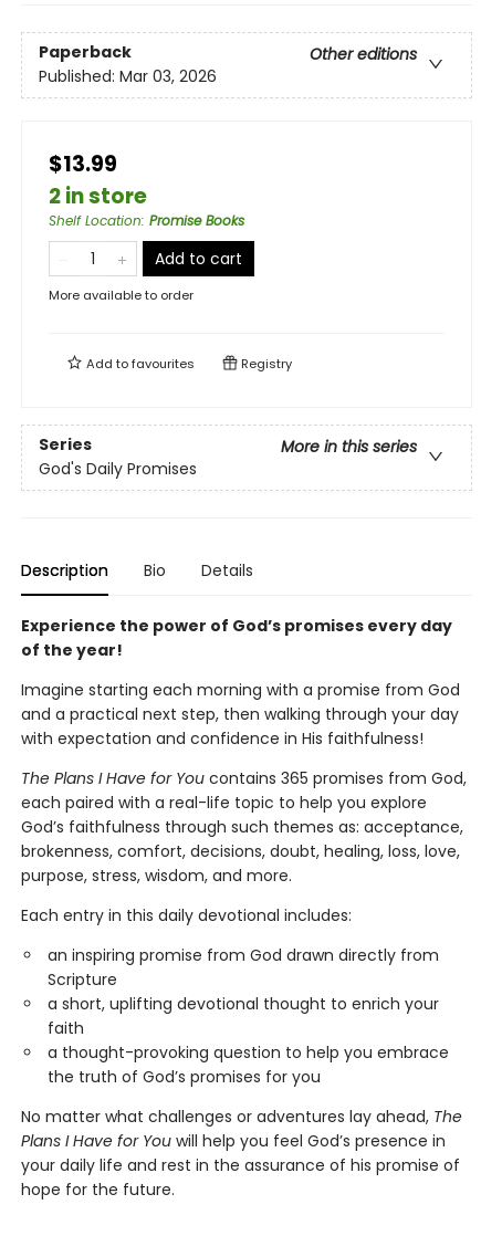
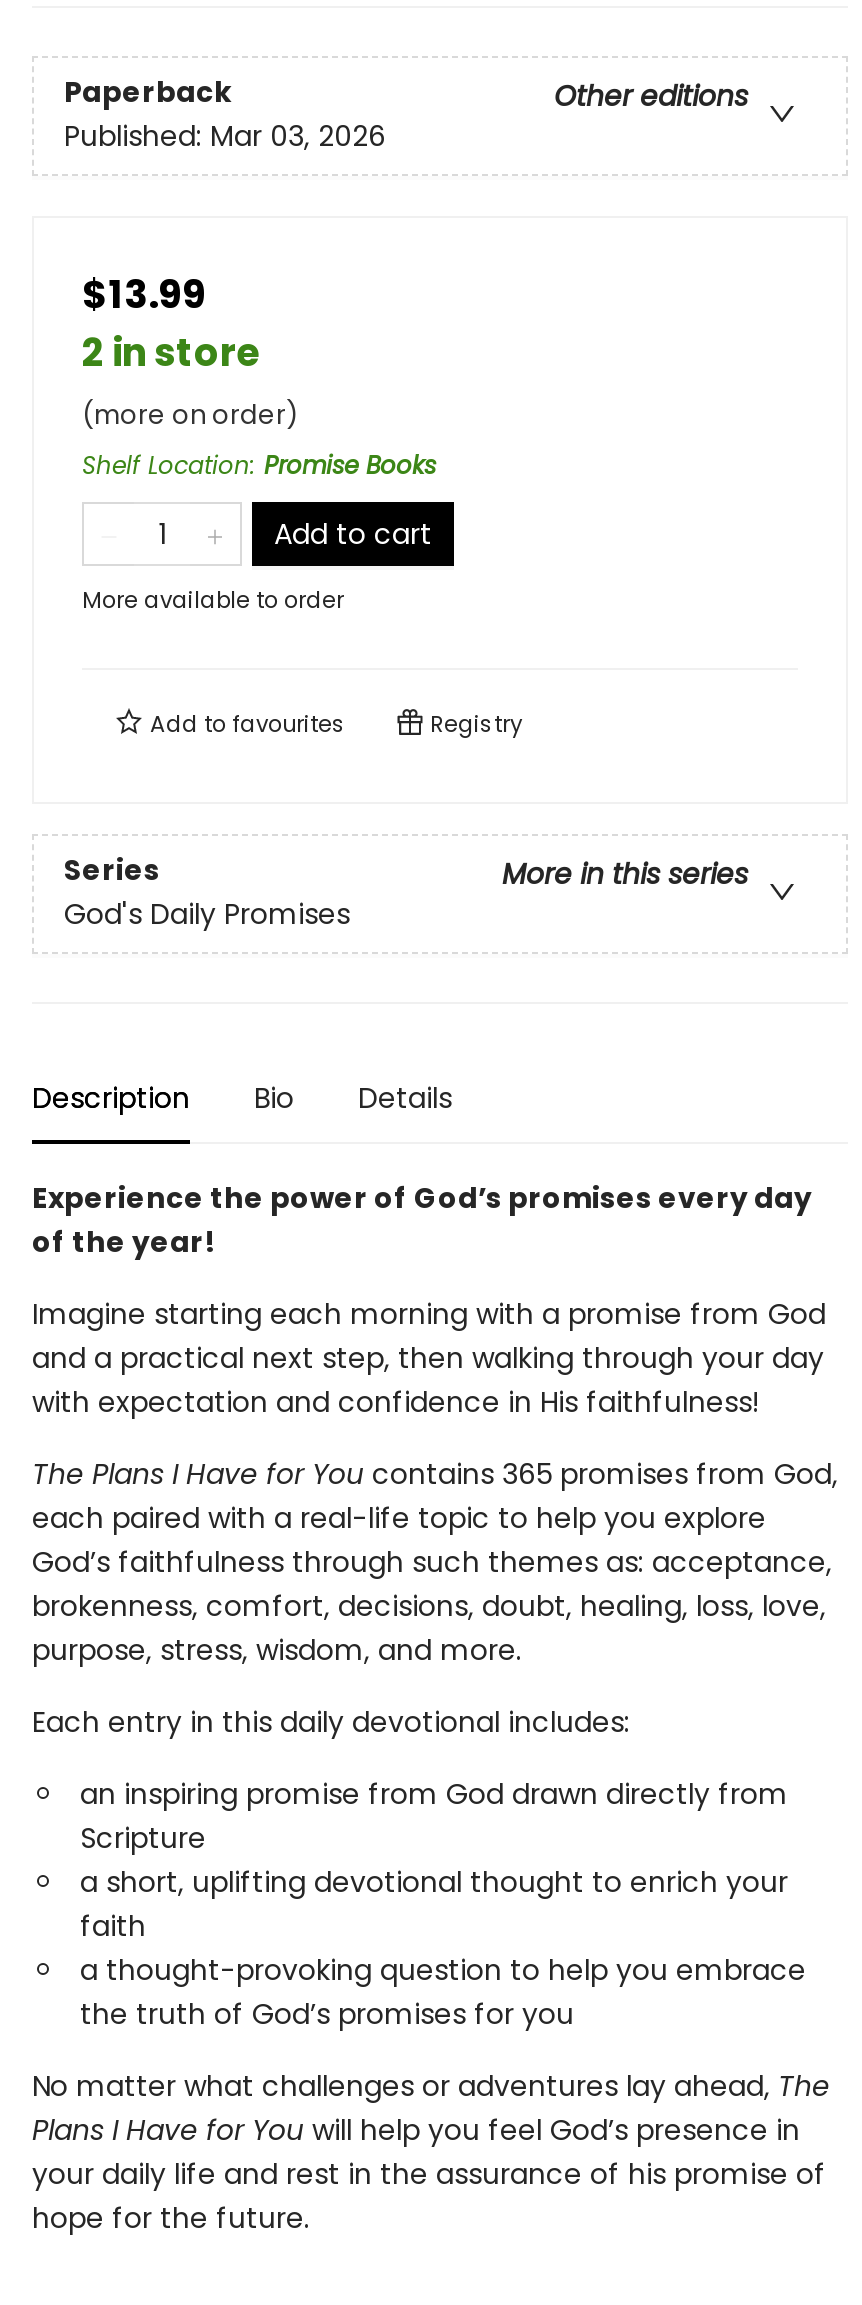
none -> [82,396,298,434] (more on order)

